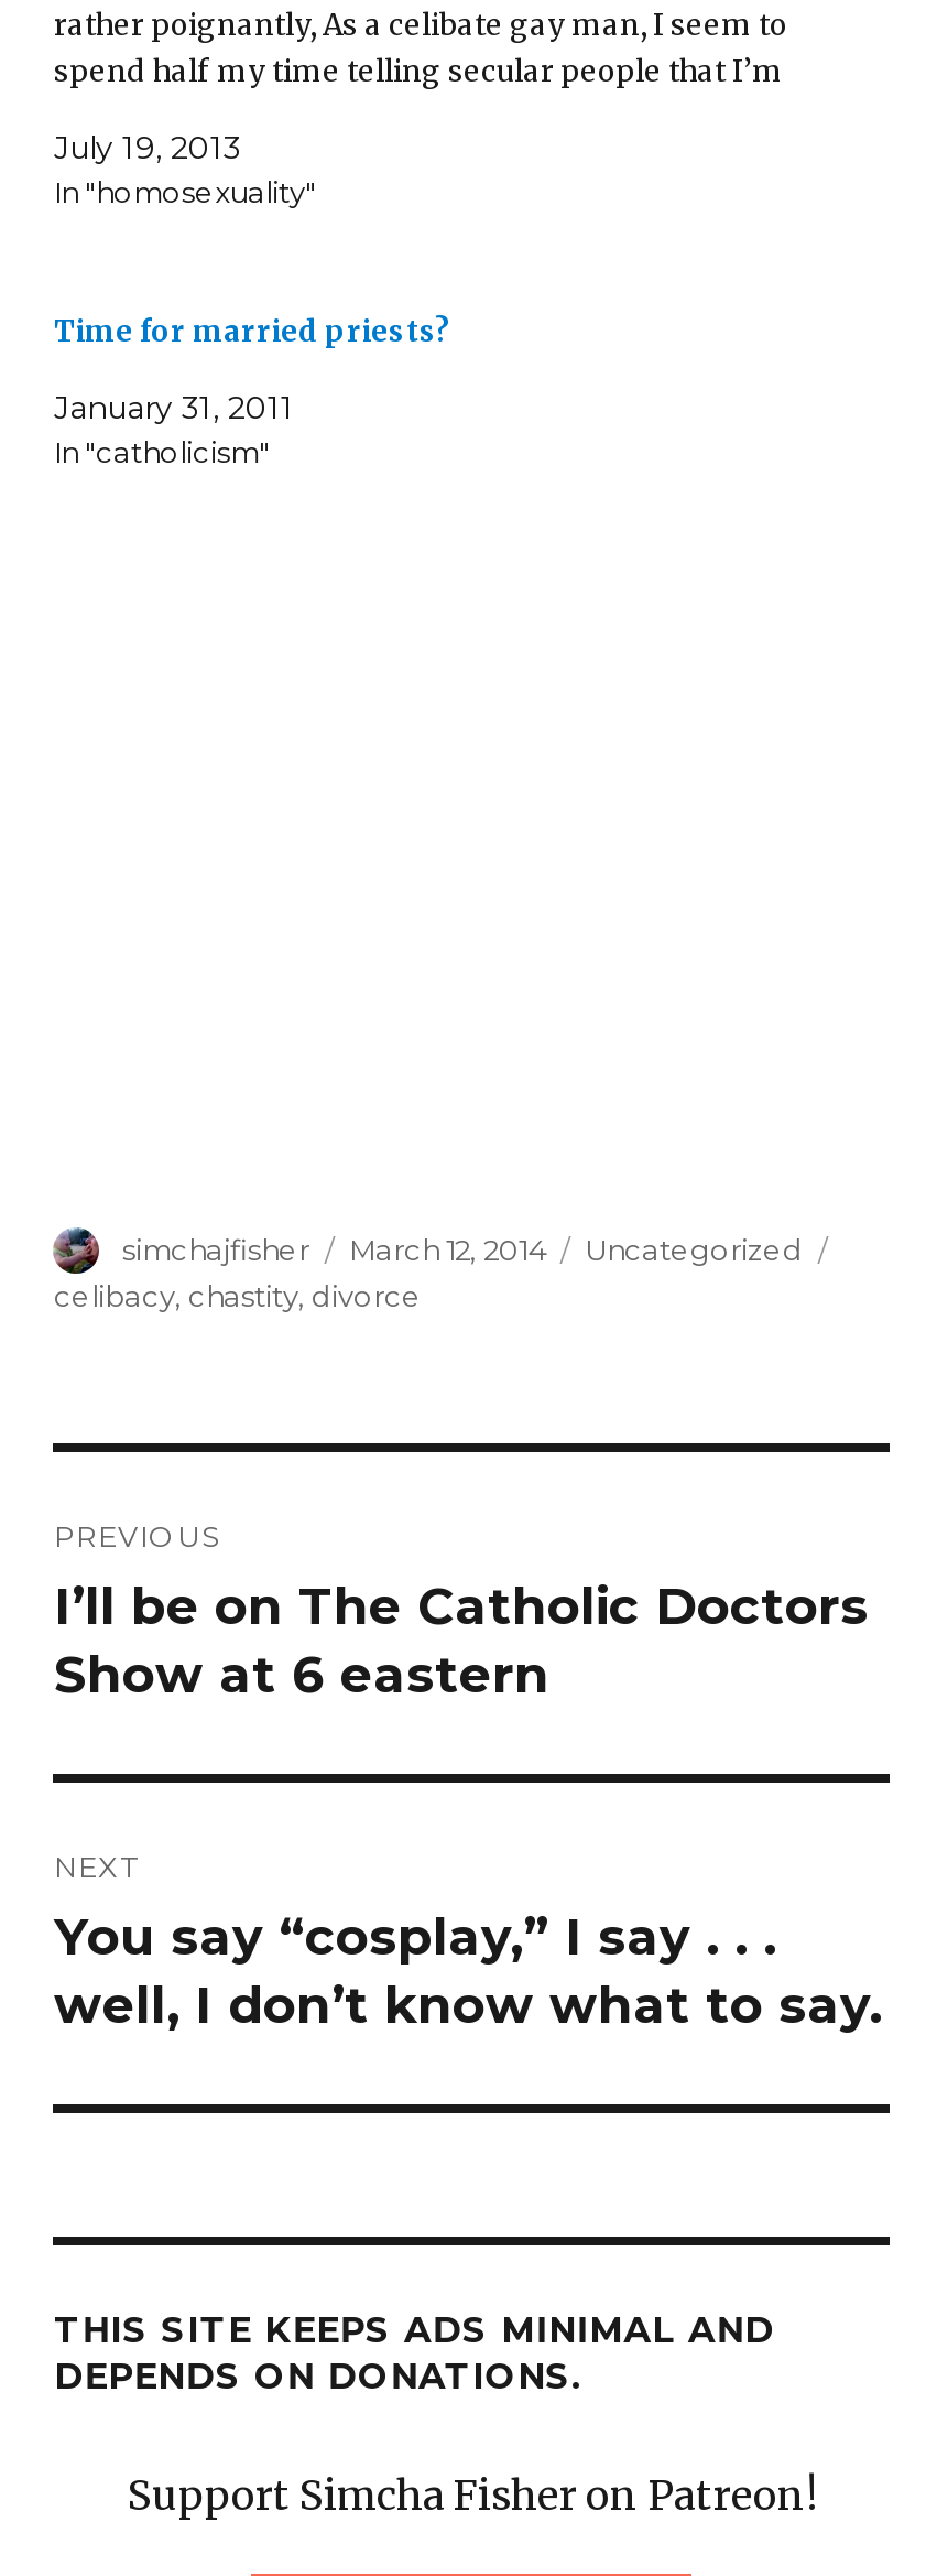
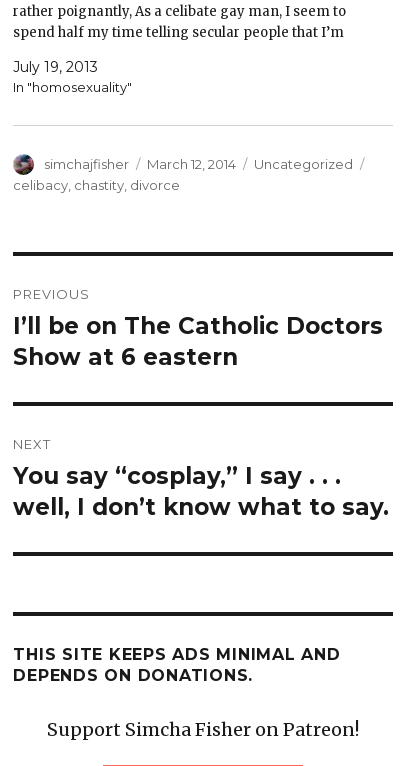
[54,314,453,470] Time for married priests? | January 31, 2011 | In "catholicism" -> none

